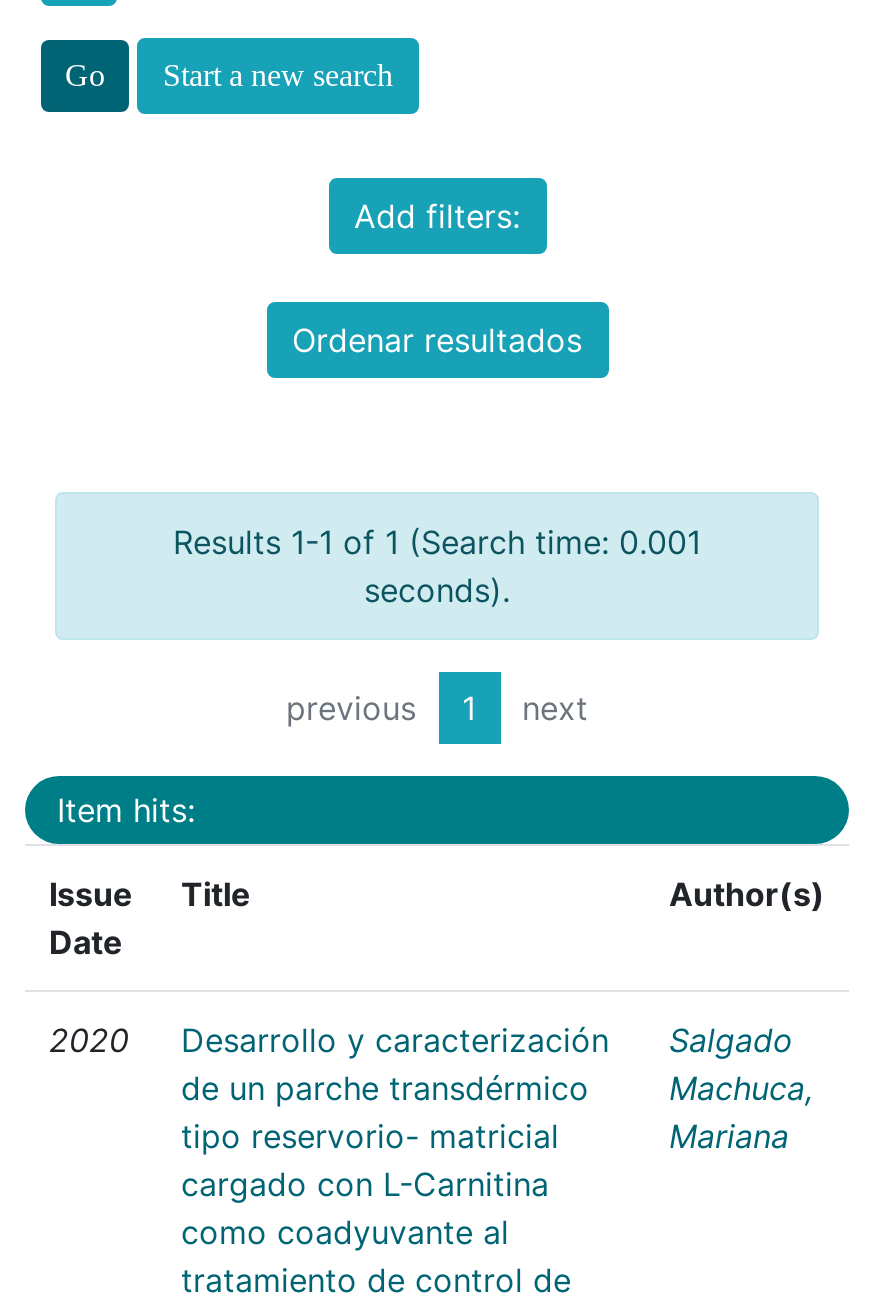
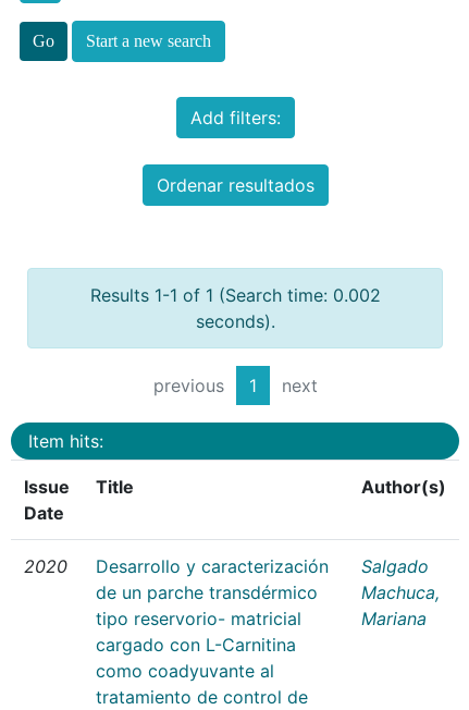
[173,522,701,562] Results 1-1 of 1 (Search time: 0.001 -> [90,284,380,306] Results 1-1 of 1 (Search time: 0.002

